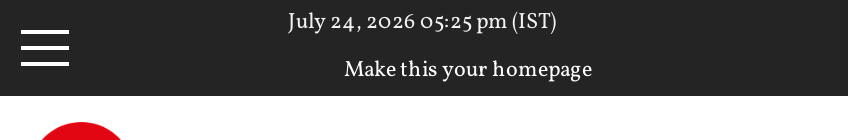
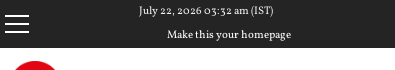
[288,8,556,38] July 24, 2026 05:25 pm (IST) -> [138,4,272,19] July 22, 2026 03:32 am (IST)

